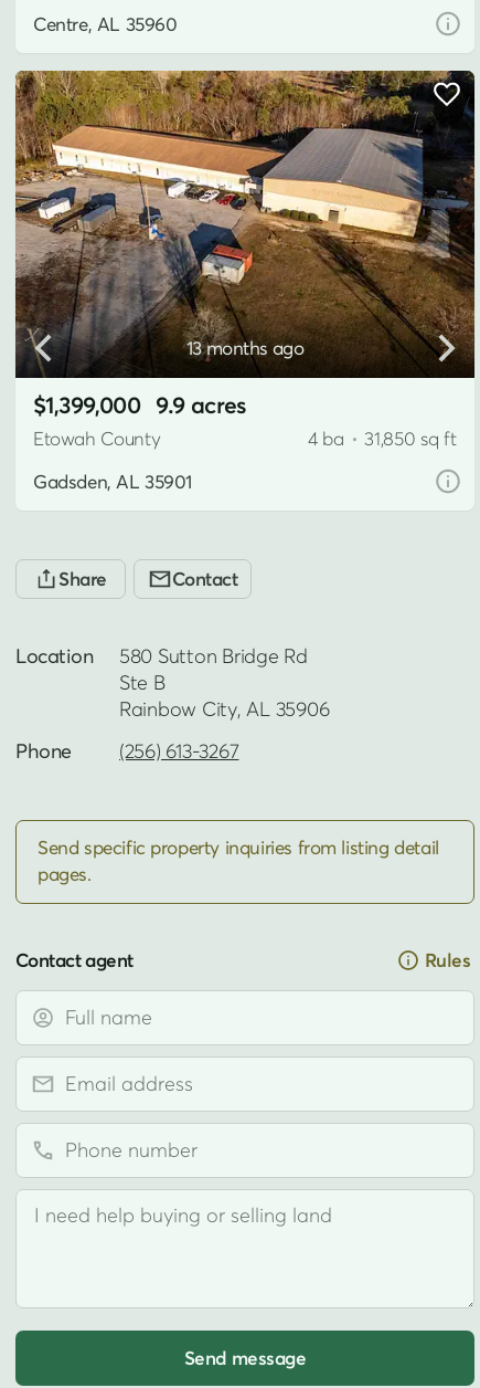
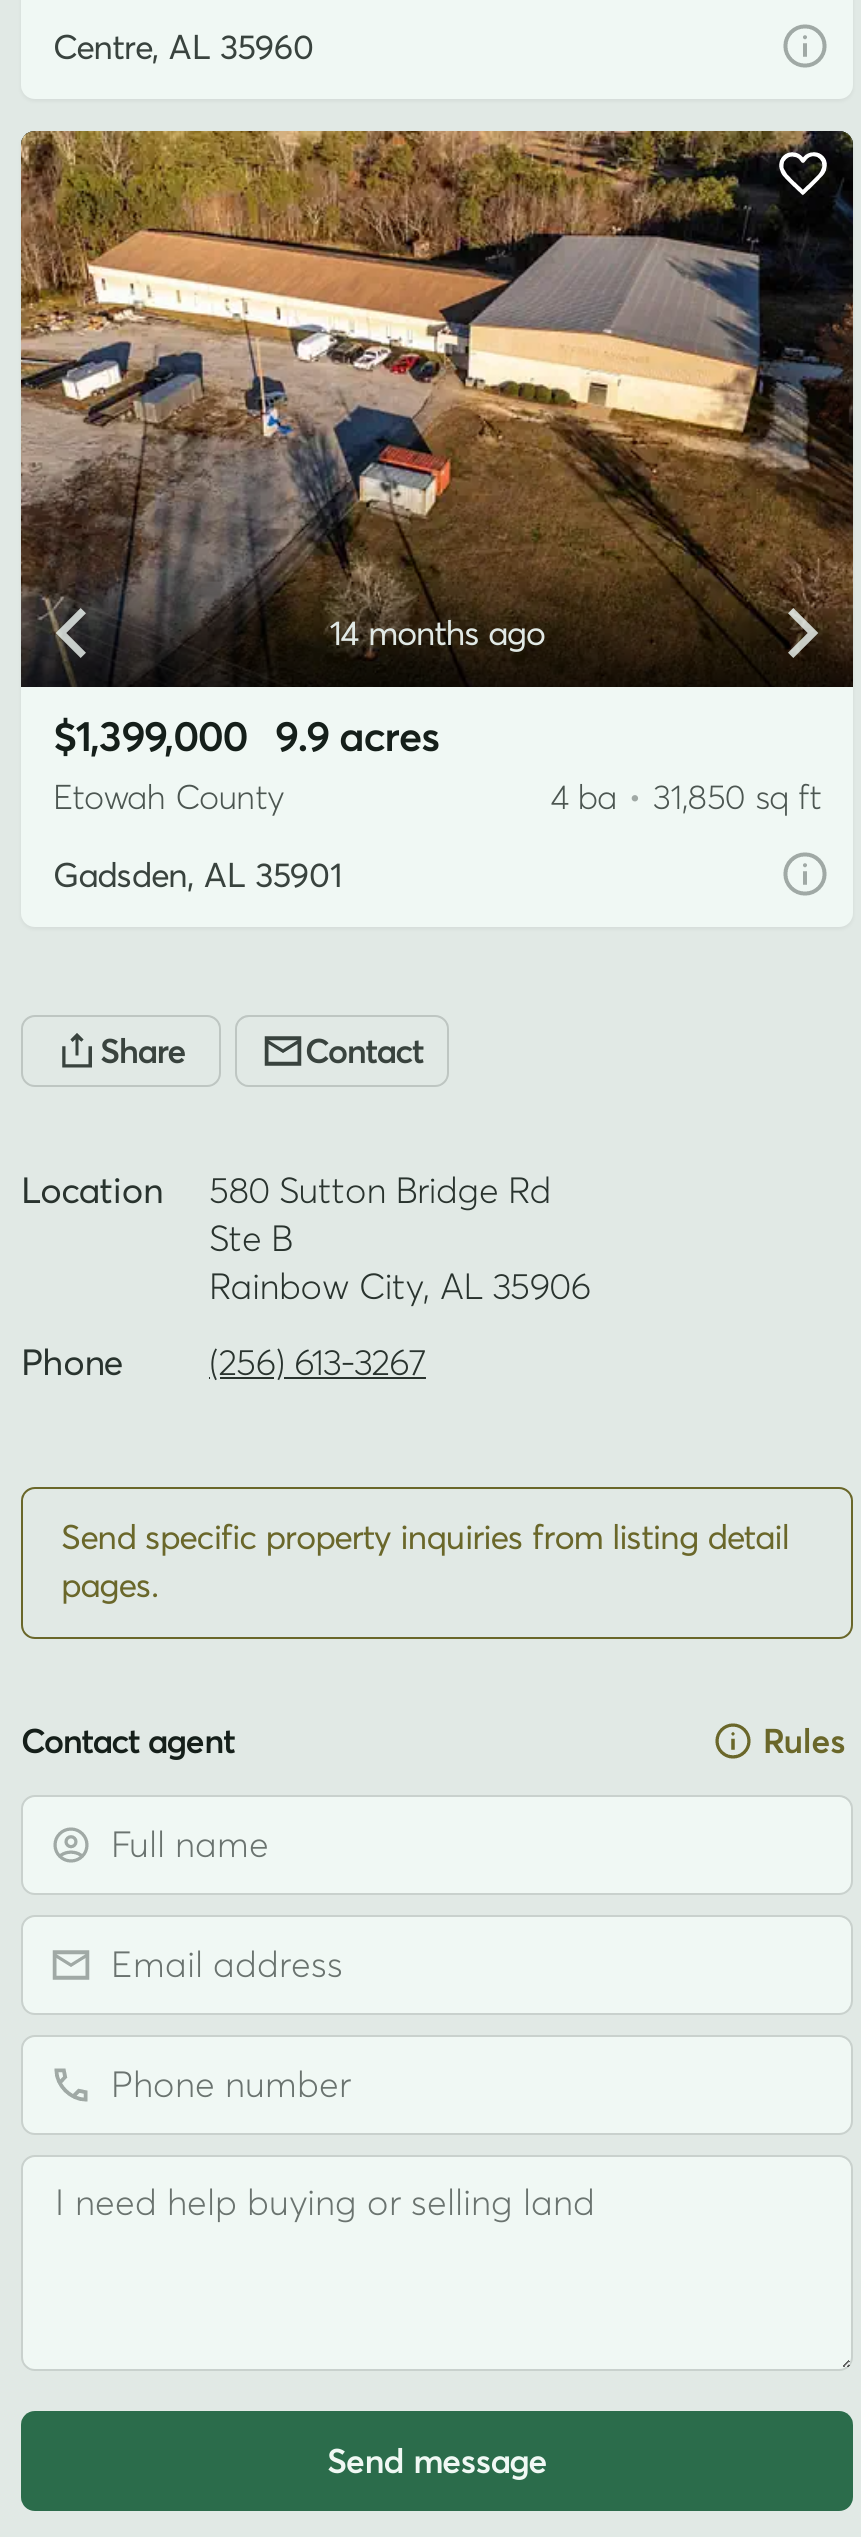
[186,336,304,359] 13 months ago -> [329,610,545,652] 14 months ago

